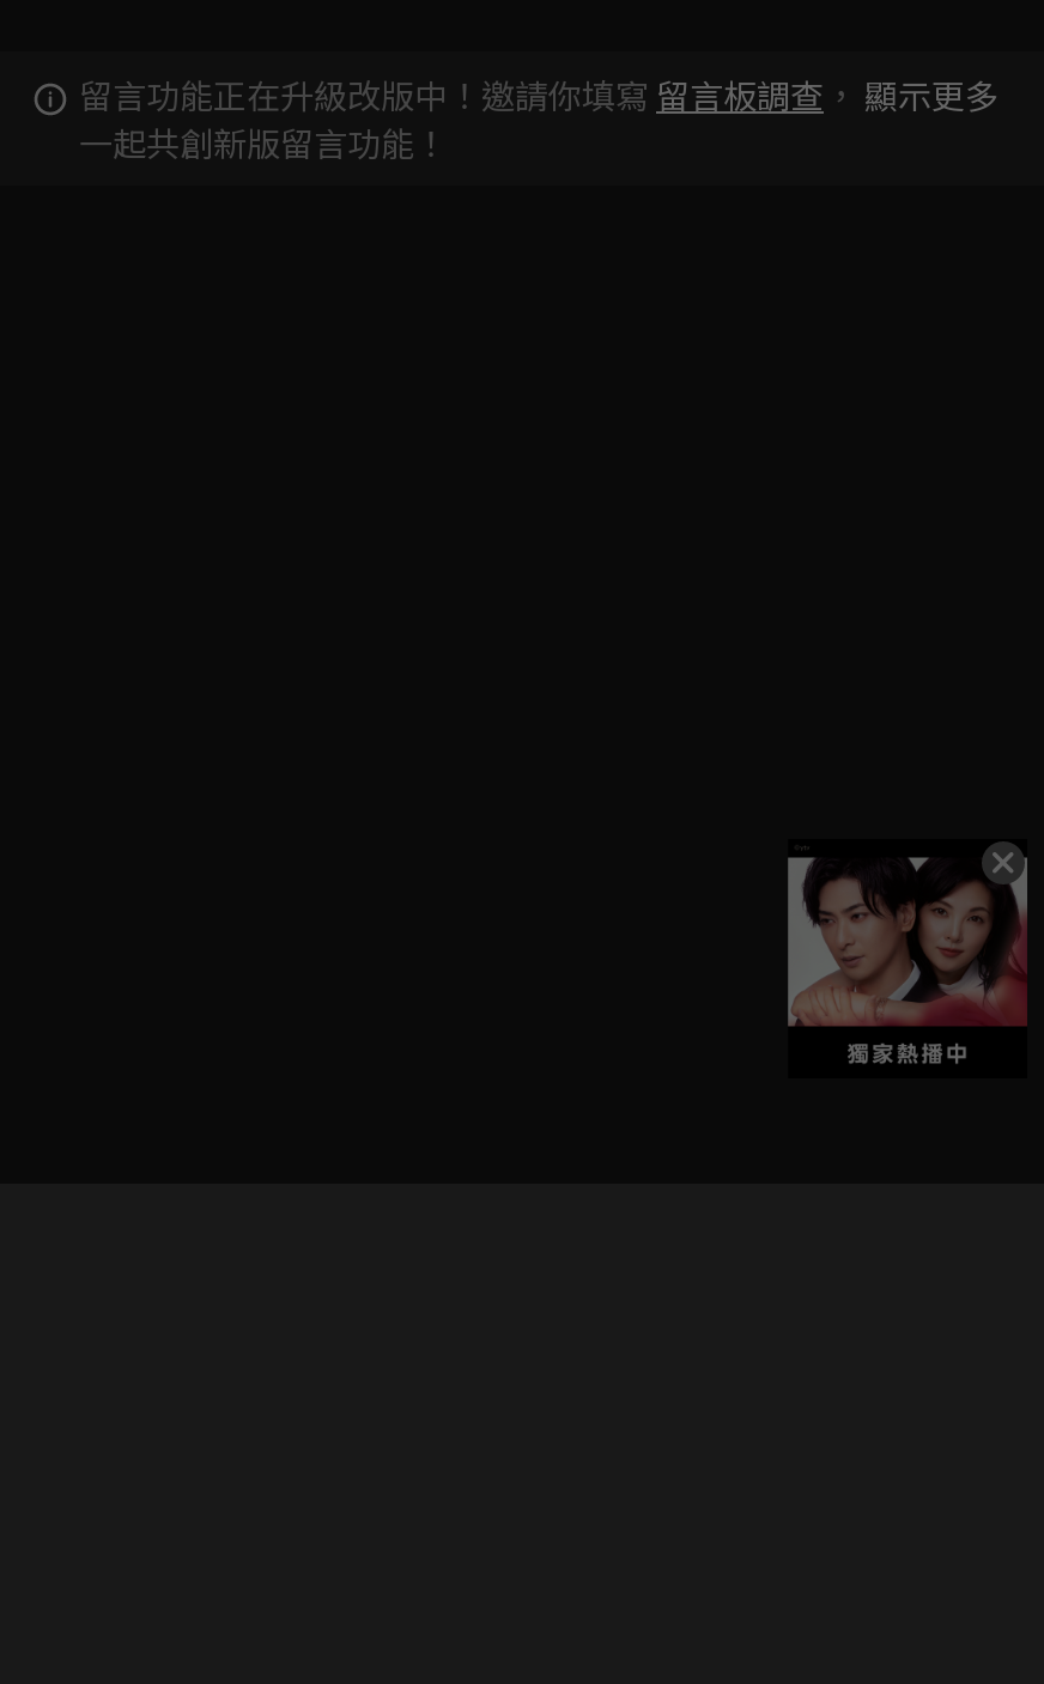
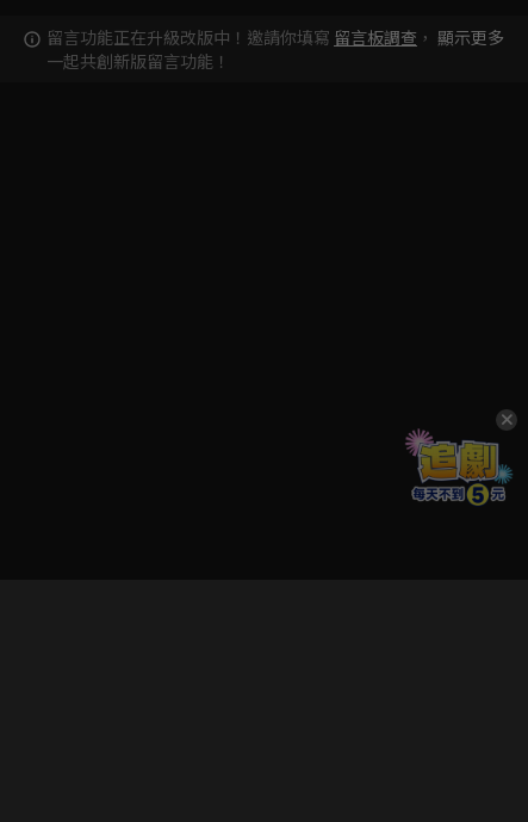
[785,856,1030,1066] [image] -> [399,418,518,519] [image]

